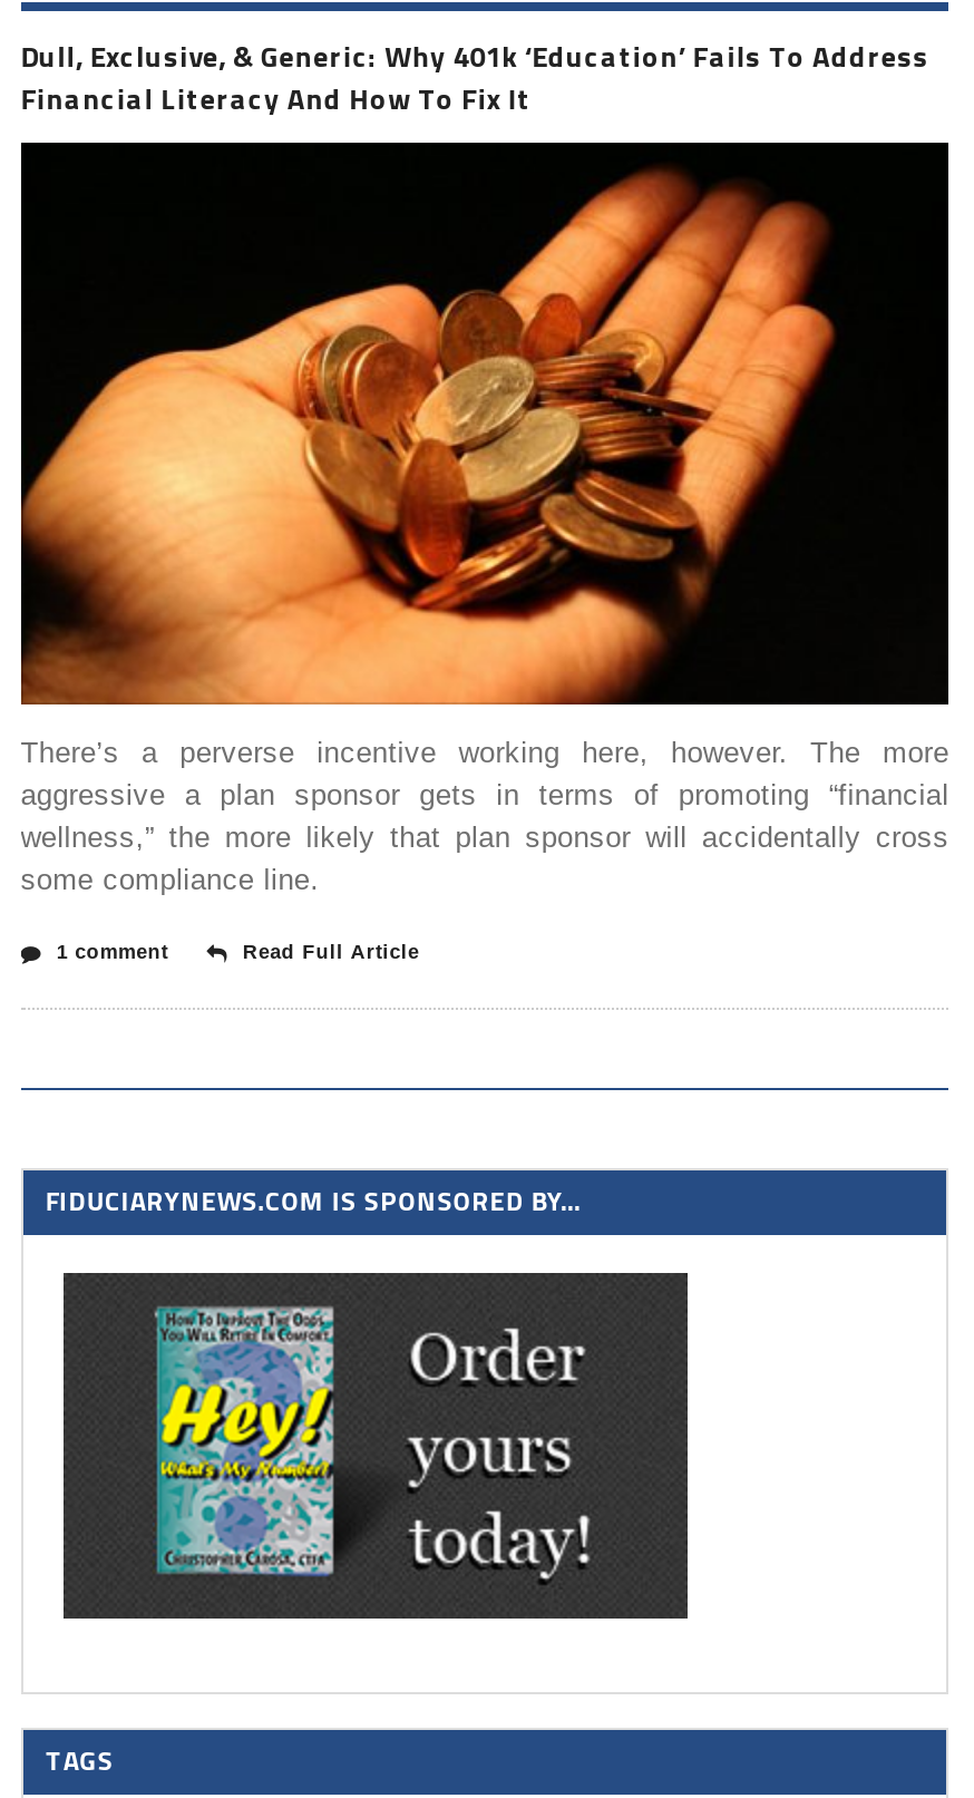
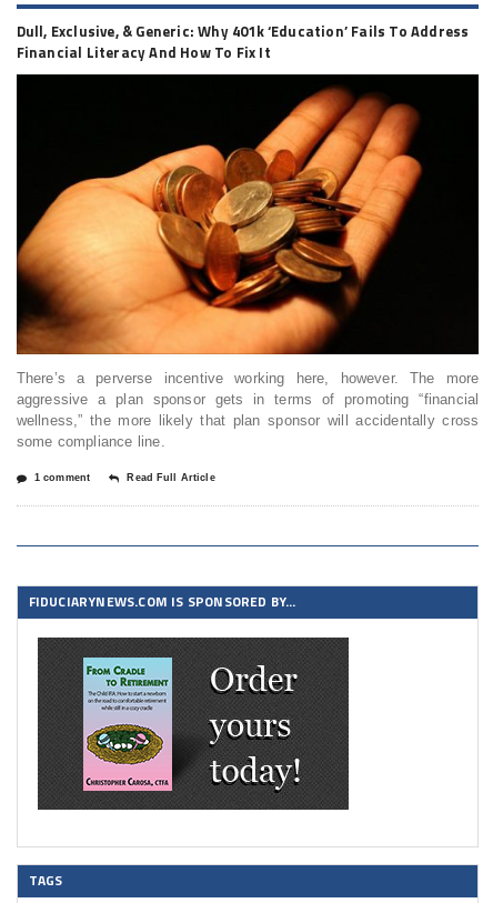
[155,1306,335,1581] [image] -> [82,655,173,792] [image]

